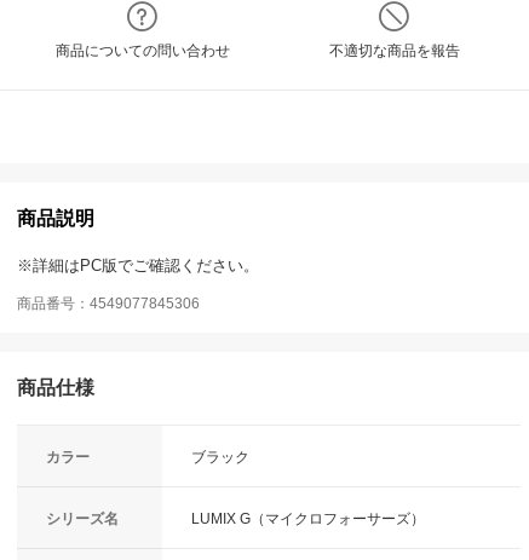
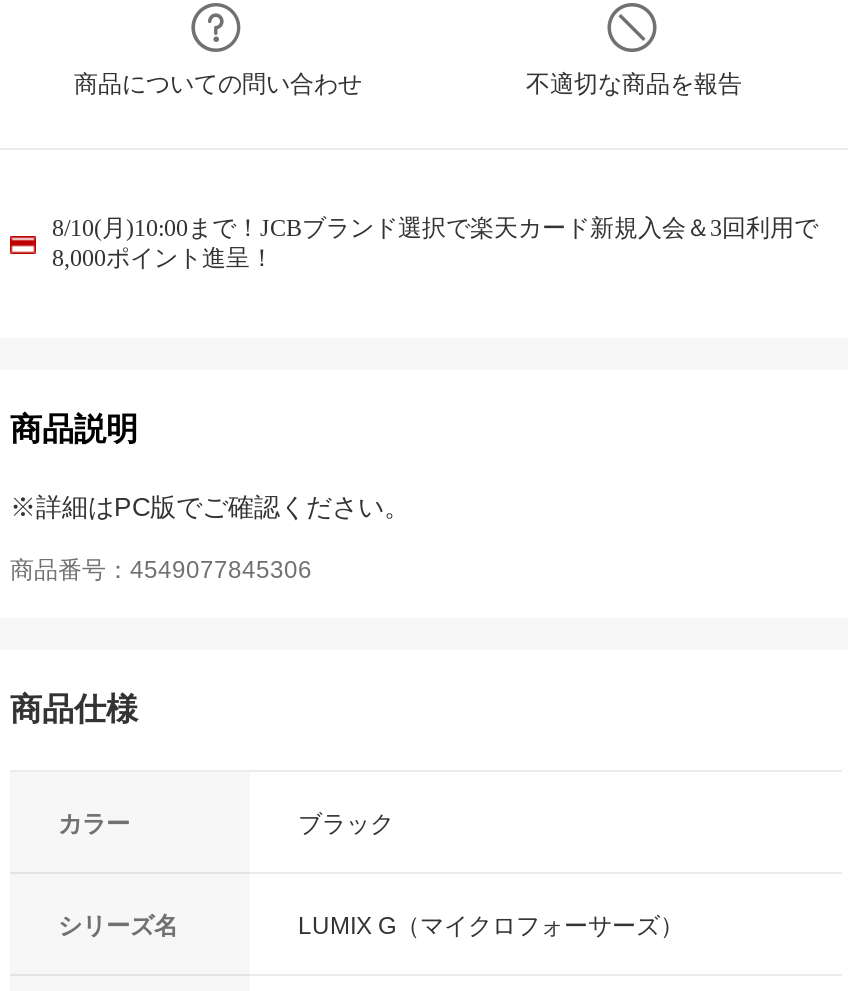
none -> [52,214,818,272] 8/10(月)10:00まで！JCBブランド選択で楽天カード新規入会＆3回利用で | 8,000ポイント進呈！

